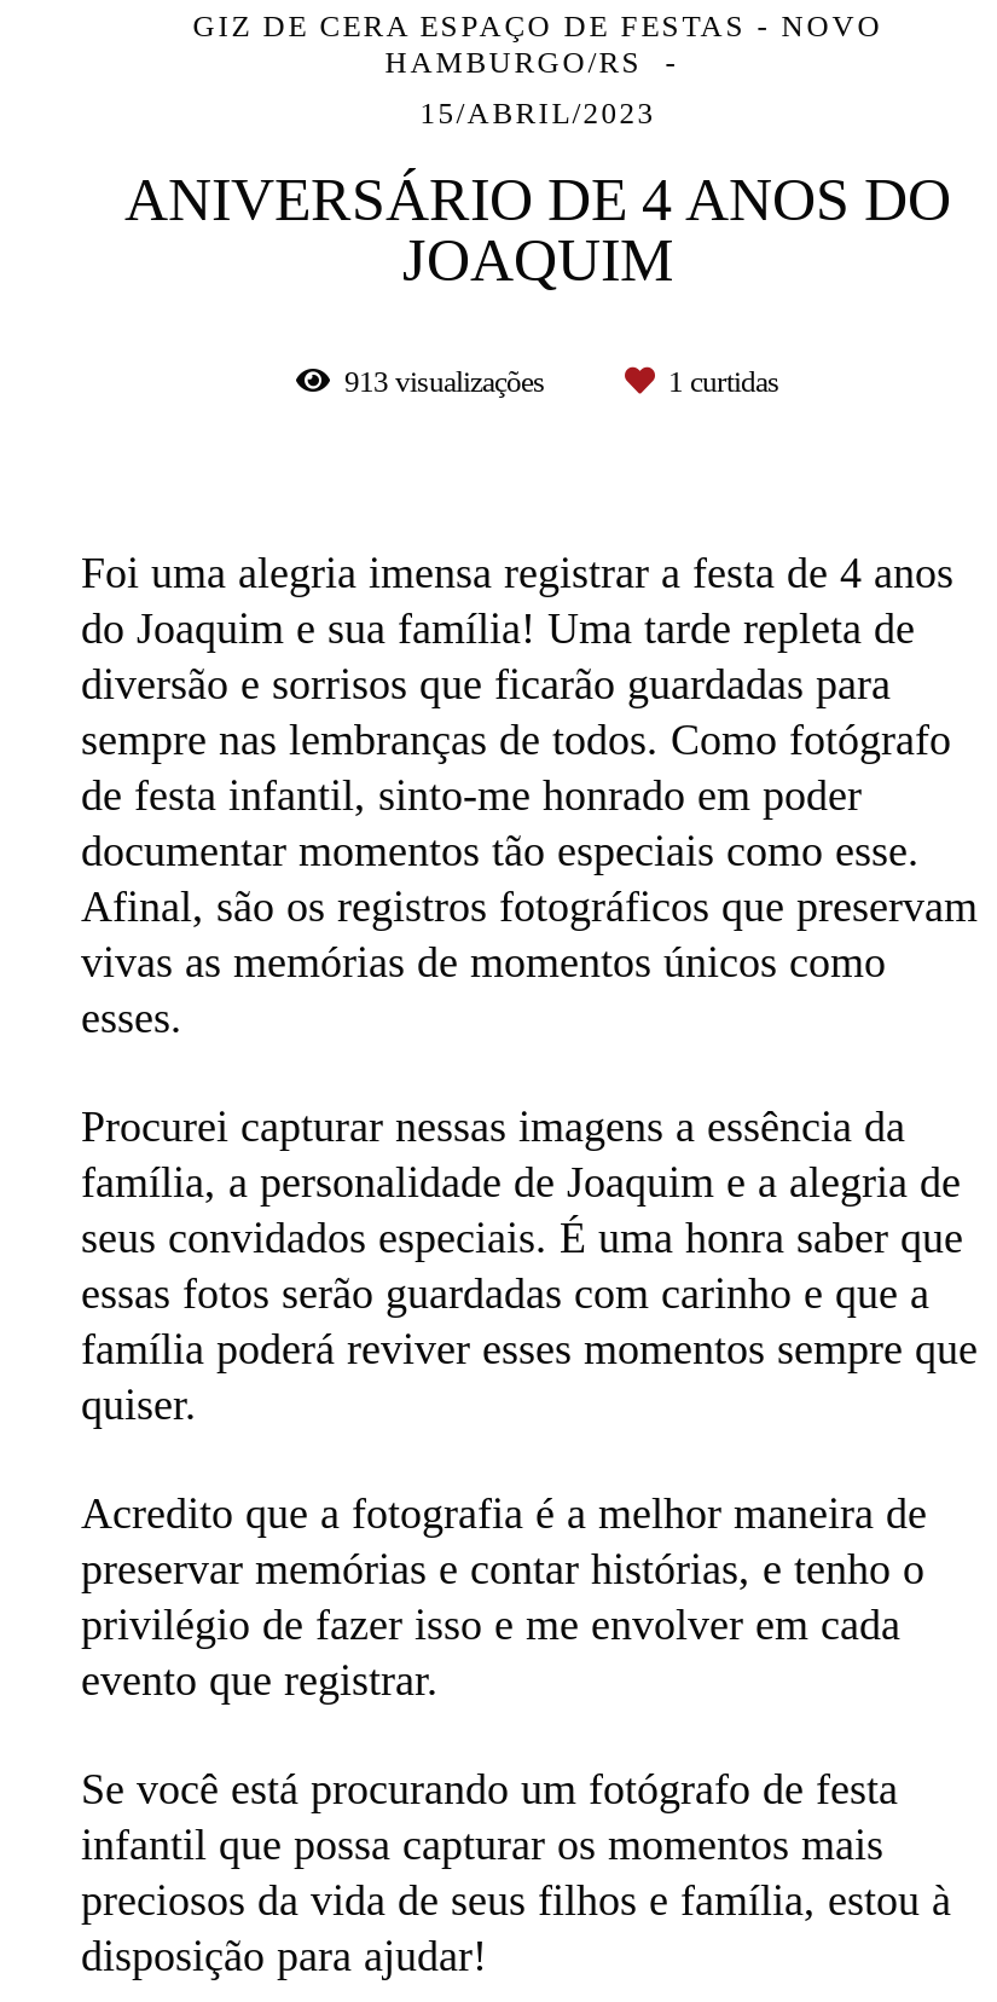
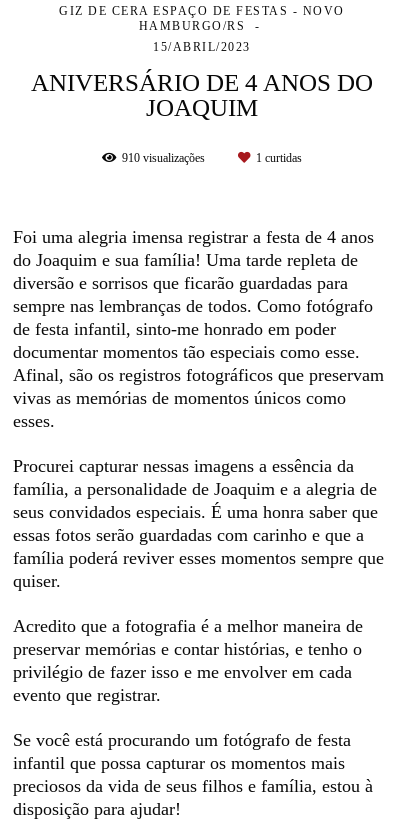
[344,364,552,398] 913 visualizações -> [122,151,208,165] 910 visualizações

